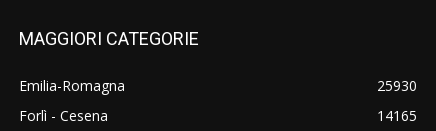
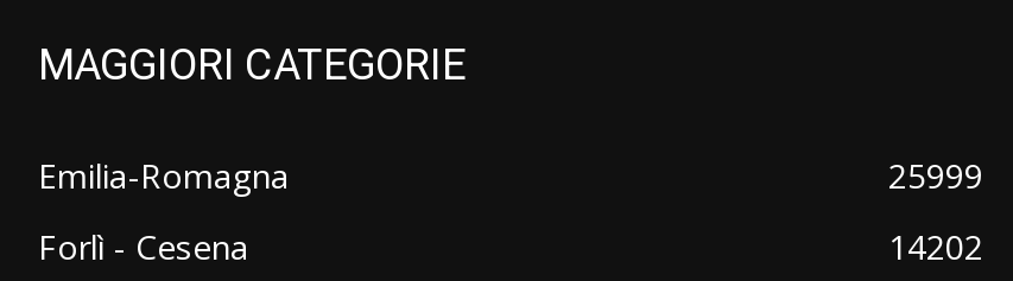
[377,76,417,95] 25930 -> [888,152,983,197] 25999
[377,106,417,125] 14165 -> [888,223,983,268] 14202

